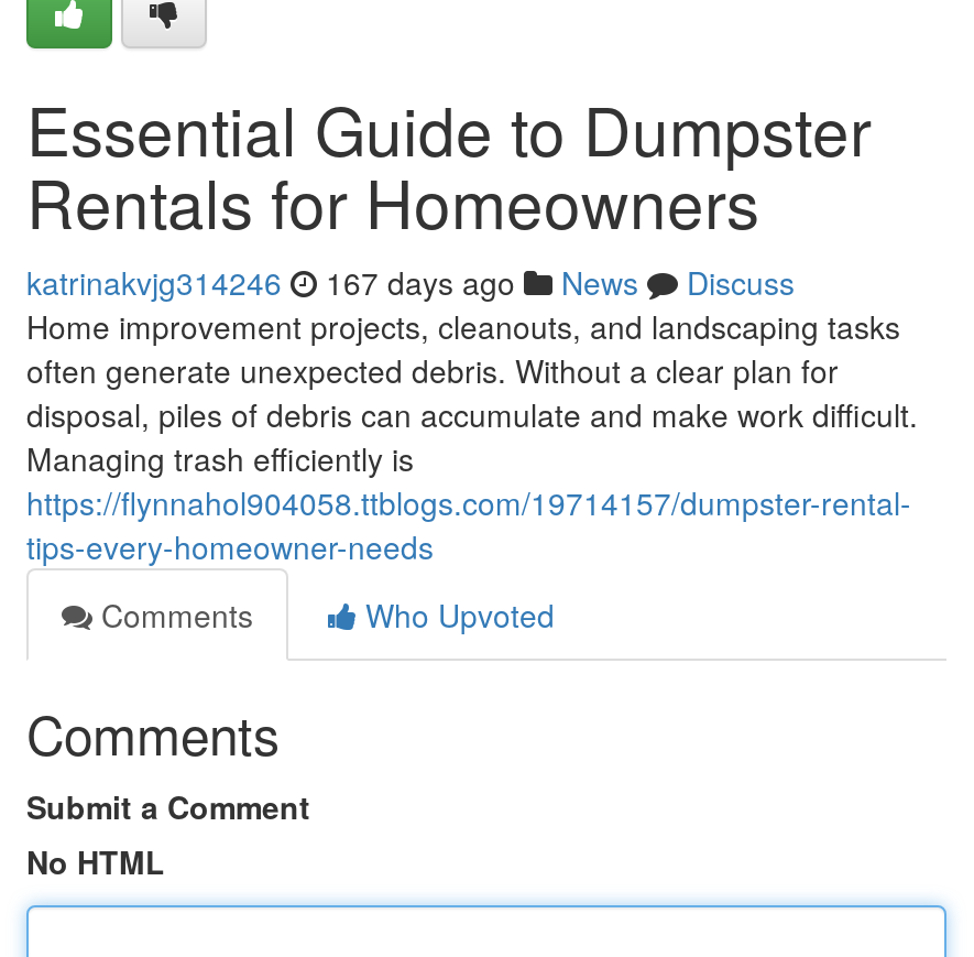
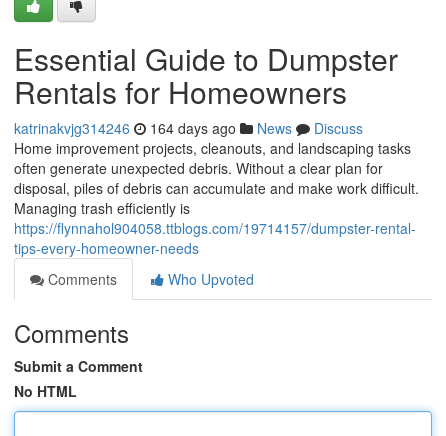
[26,260,795,304] katrinakvjg314246 167 days ago News Discuss -> [14,118,363,138] katrinakvjg314246 164 days ago News Discuss

